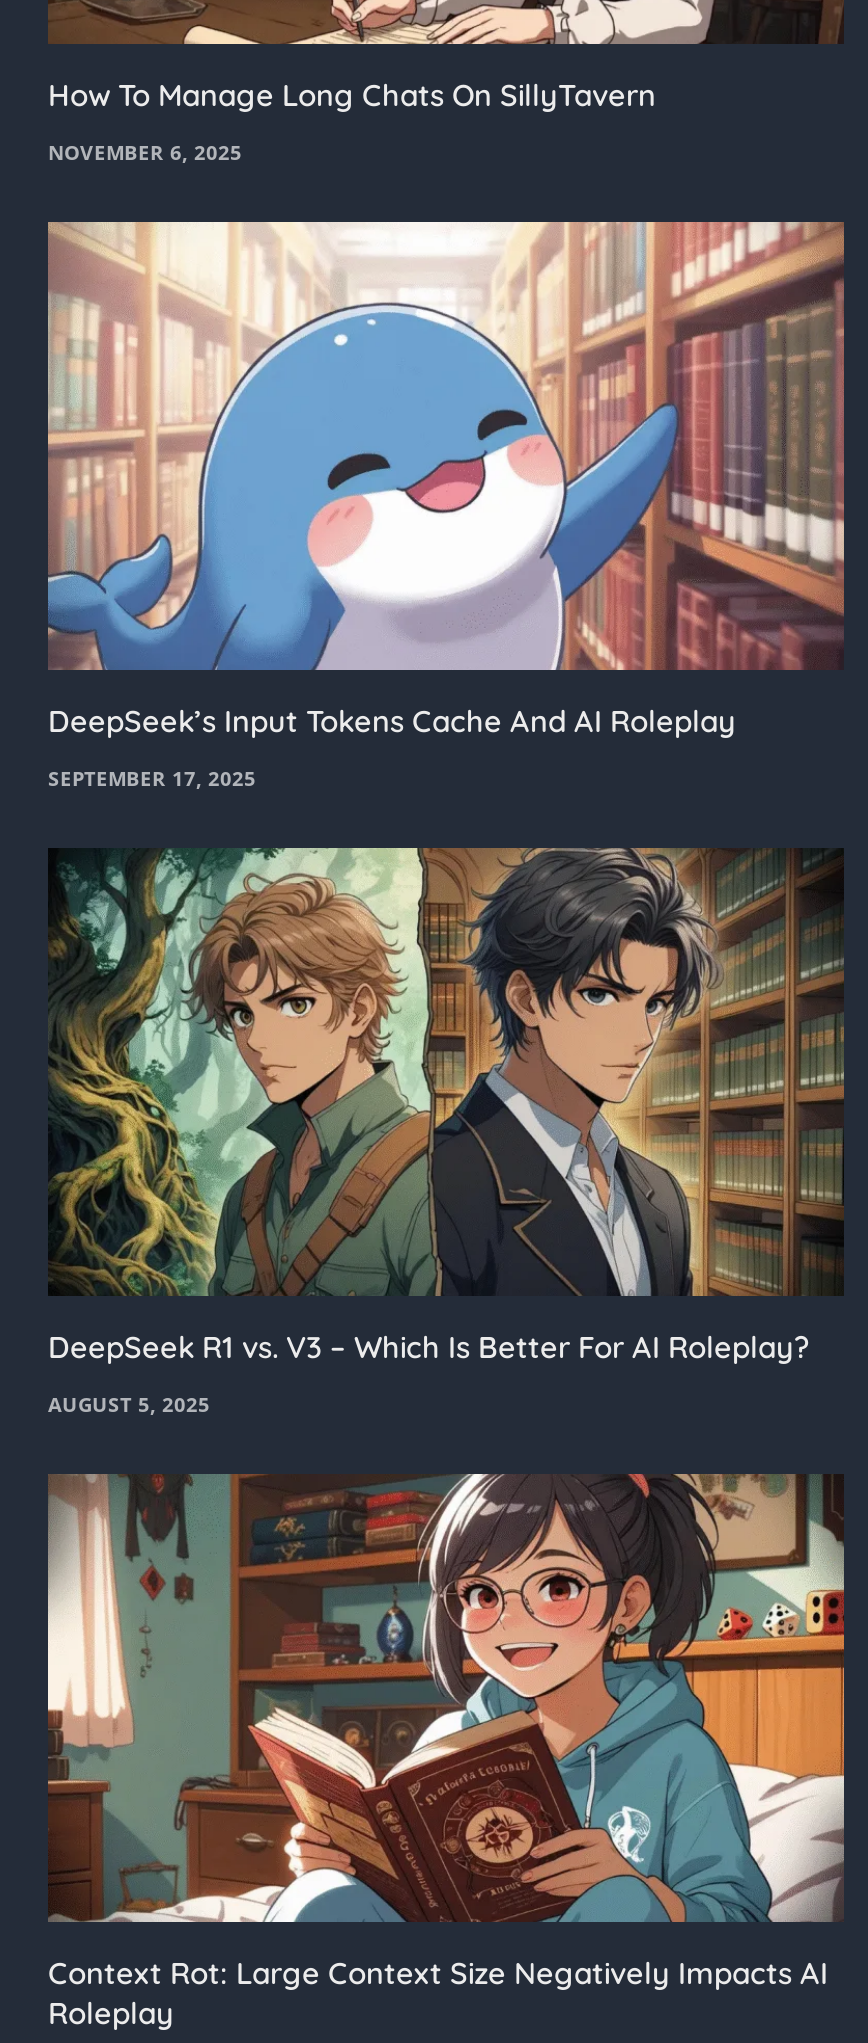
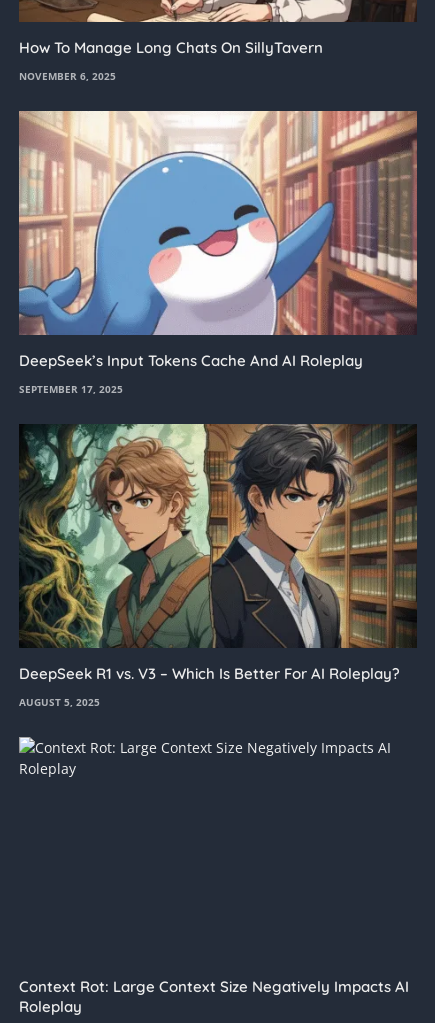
[46,1472,846,1924] [image] -> none

